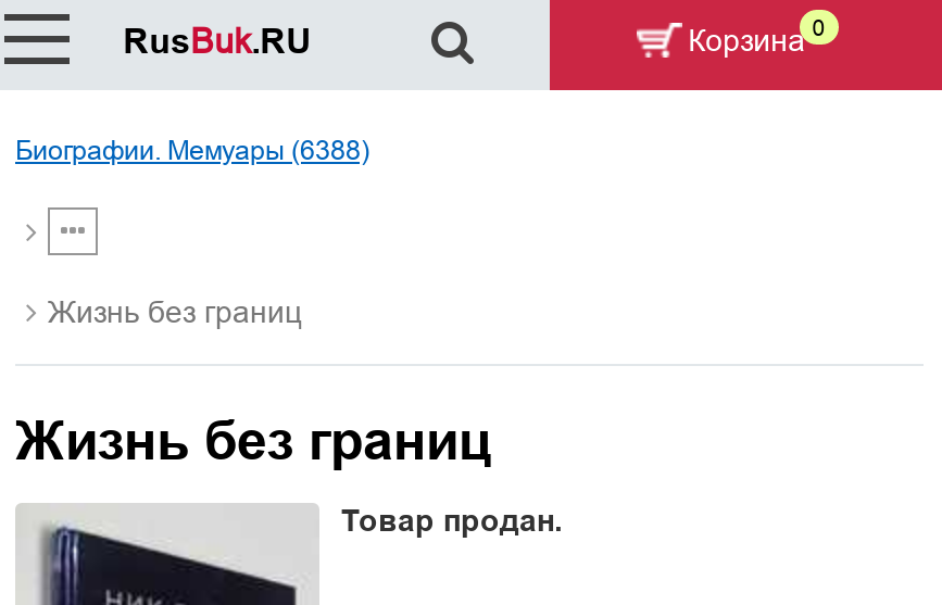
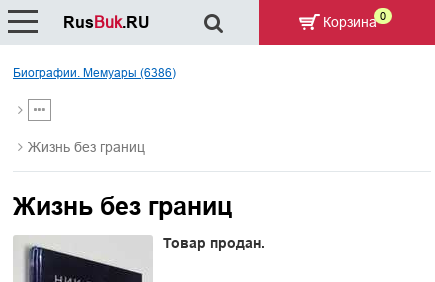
[15,134,369,166] Биографии. Мемуары (6388) -> [13,65,176,80] Биографии. Мемуары (6386)

